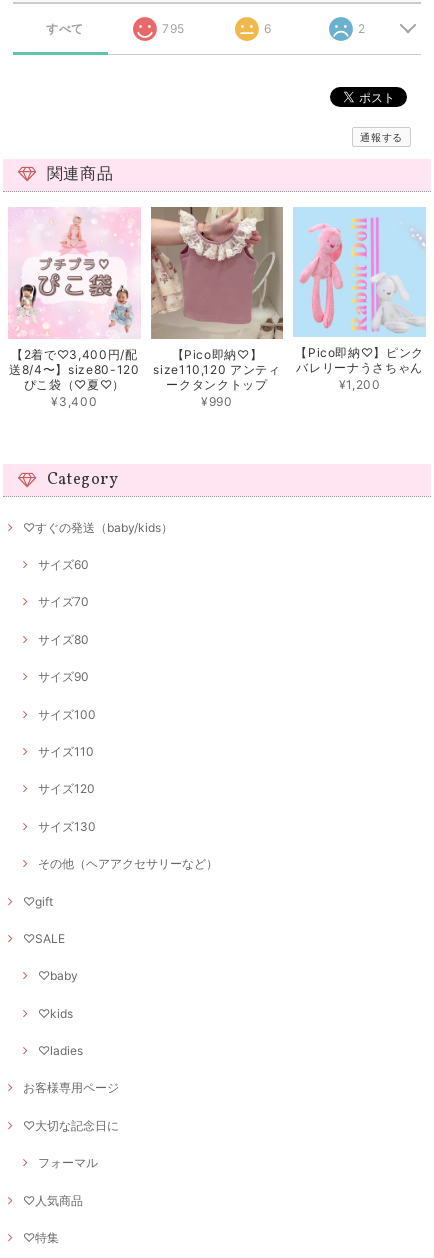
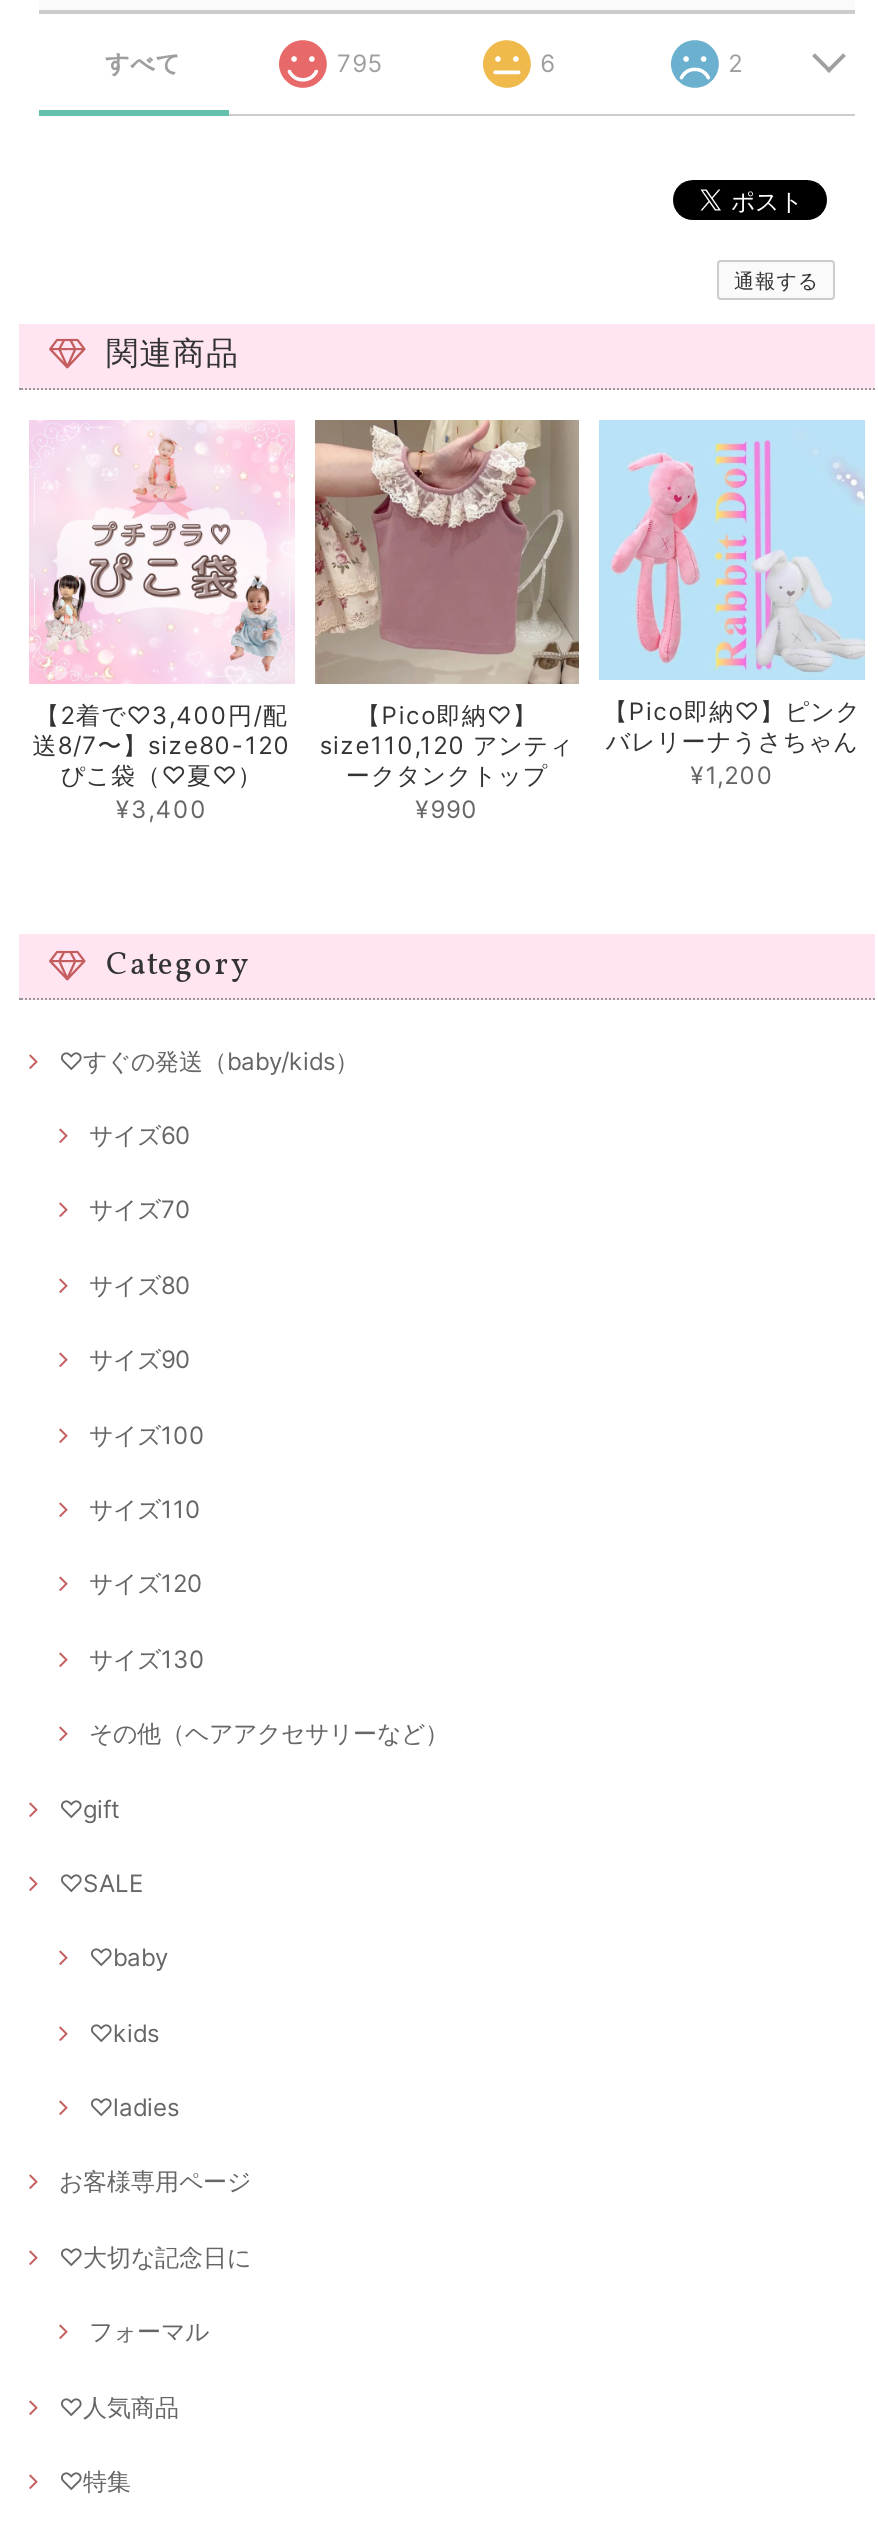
[9,360,423,377] 送8/4〜】size80-120 size110,120 アンティ バレリーナうさちゃん -> [32,726,859,760] 送8/7〜】size80-120 size110,120 アンティ バレリーナうさちゃん

